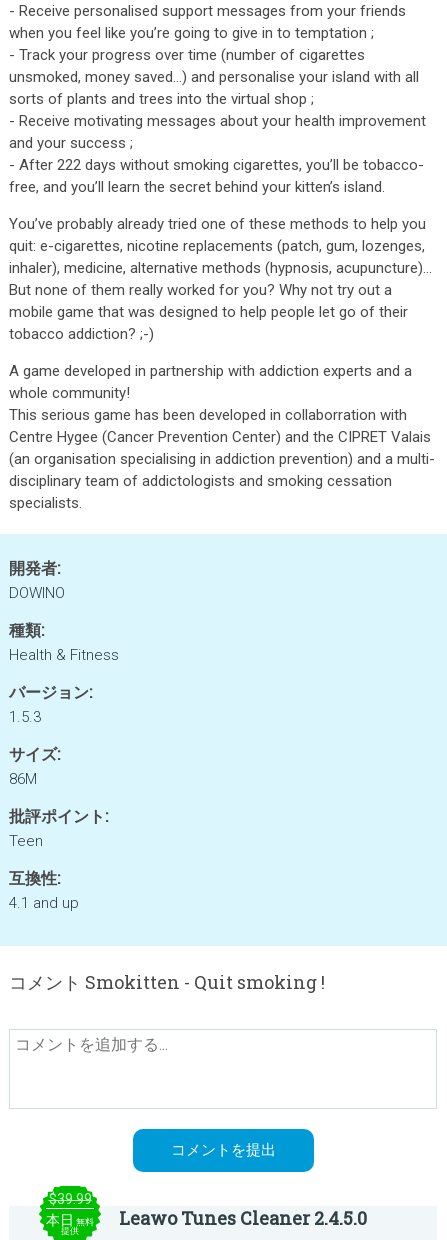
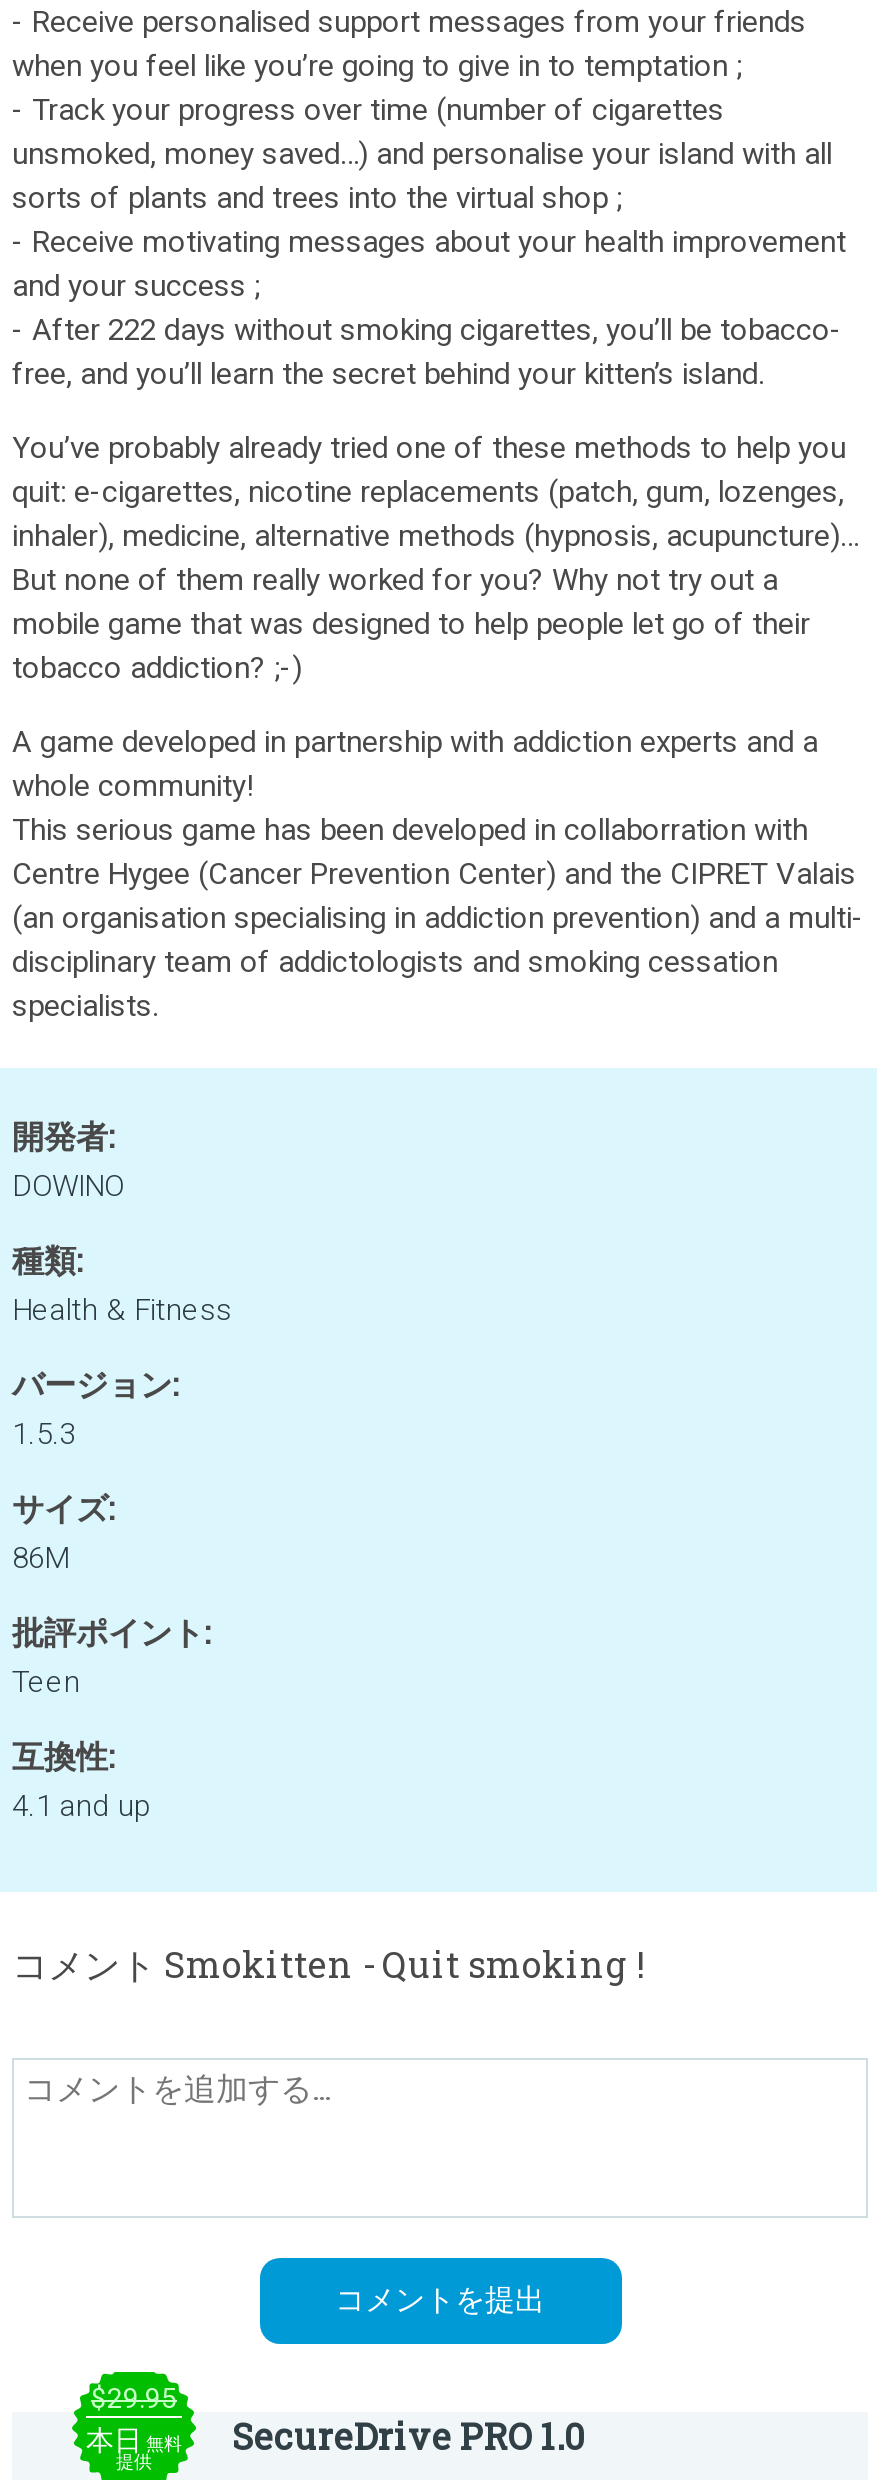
[48,1191,91,1207] $39.99 -> [91,2382,177,2414] $29.95
[119,1206,367,1230] Leawo Tunes Cleaner 2.4.5.0 -> [232,2412,584,2460] SecureDrive PRO 1.0

